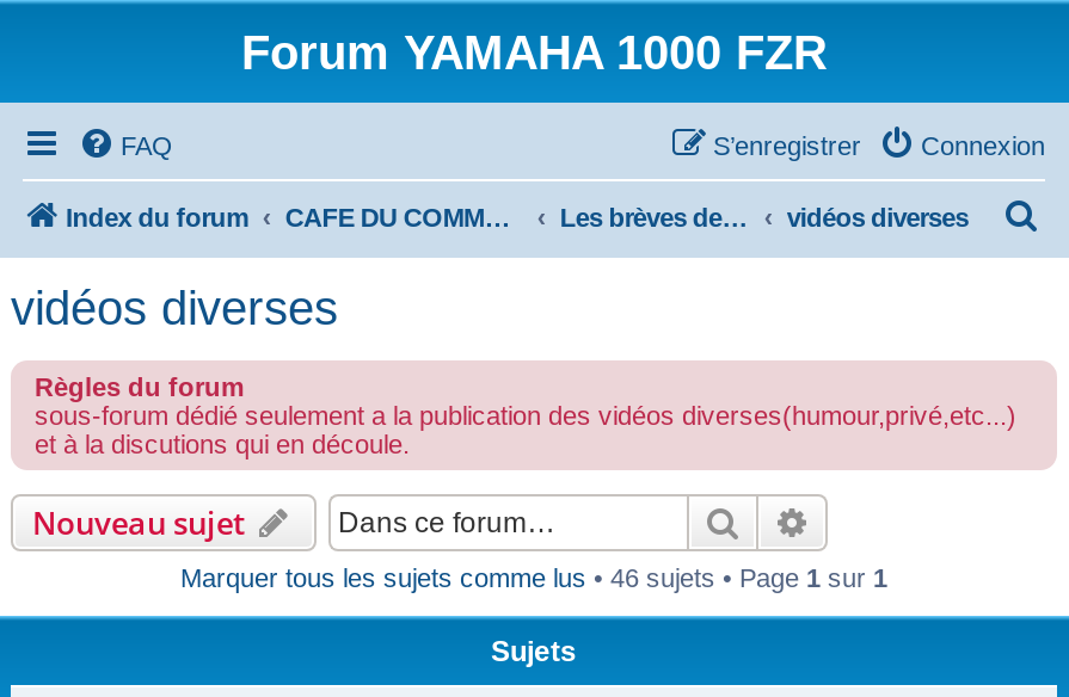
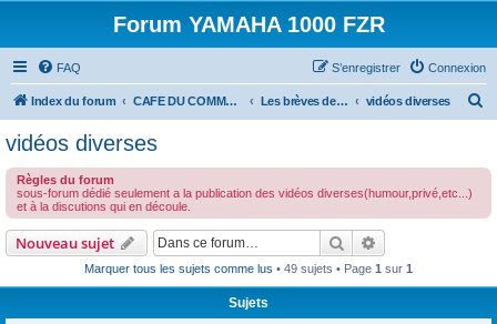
[180,563,887,592] Marquer tous les sujets comme lus • 46 sujets • Page 1 sur 1 -> [84,262,413,275] Marquer tous les sujets comme lus • 49 sujets • Page 1 sur 1

